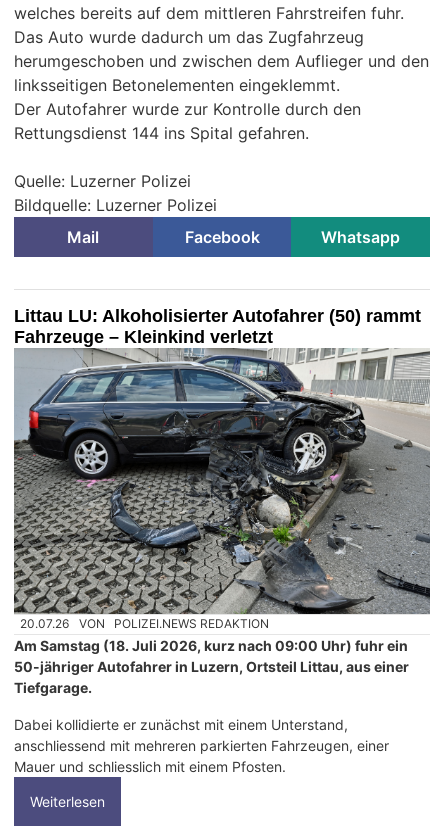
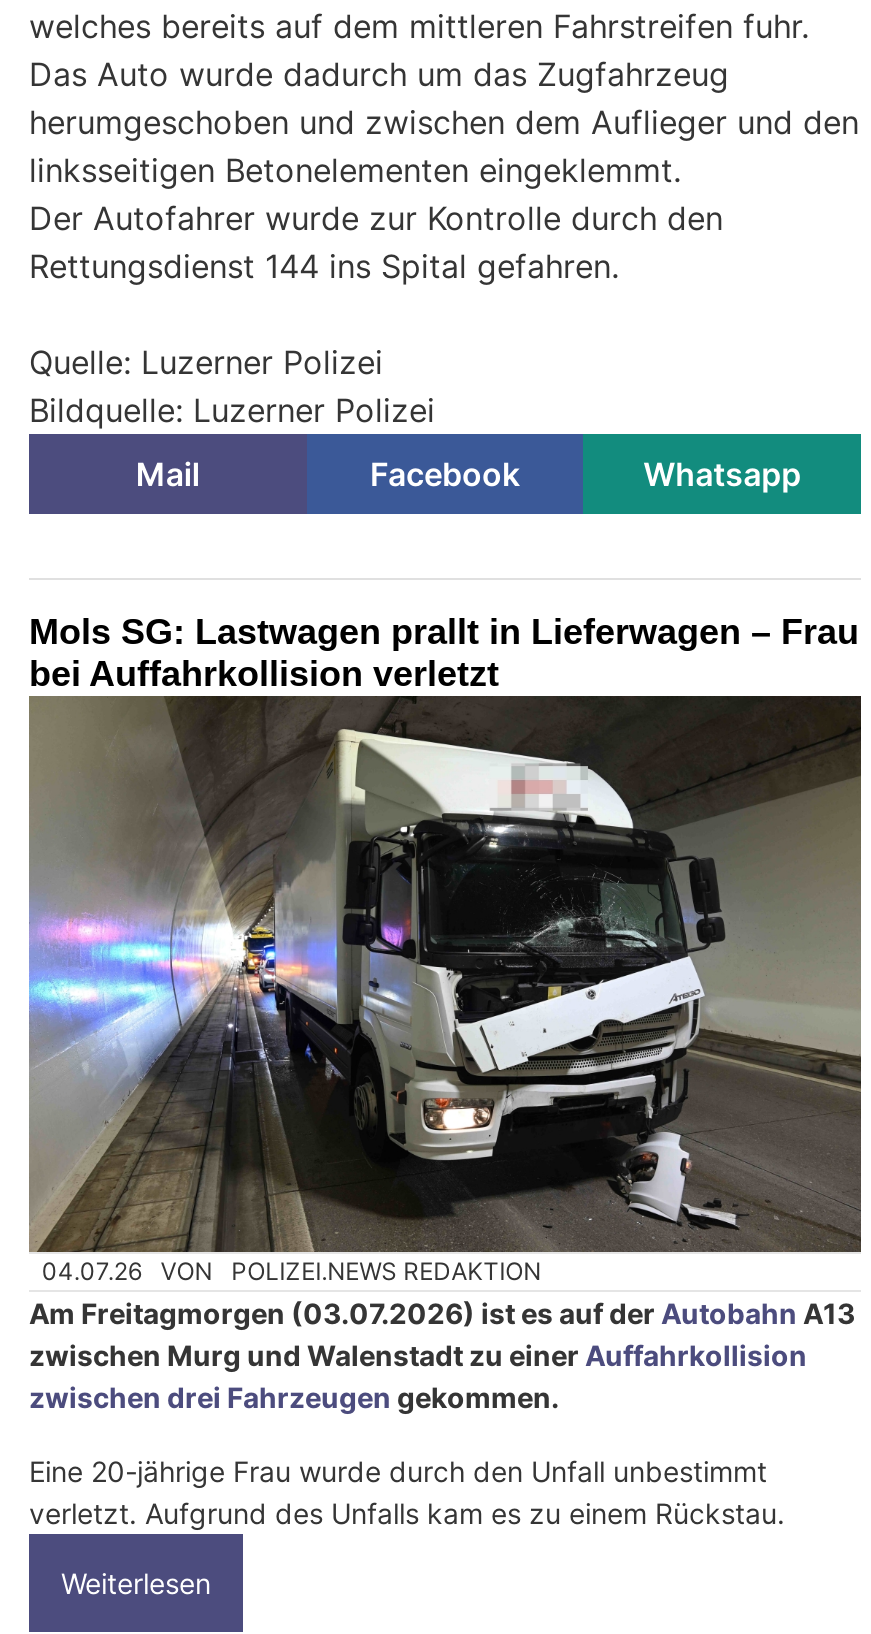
[14,306,421,347] Littau LU: Alkoholisierter Autofahrer (50) rammt | Fahrzeuge – Kleinkind verletzt -> [29,613,859,695] Mols SG: Lastwagen prallt in Lieferwagen – Frau | bei Auffahrkollision verletzt
[13,348,430,631] [image] | 20.07.26 VON POLIZEI.NEWS REDAKTION -> [29,694,861,1286] [image] | 04.07.26 VON POLIZEI.NEWS REDAKTION
[14,636,409,695] Am Samstag (18. Juli 2026, kurz nach 09:00 Uhr) fuhr ein | 50-jähriger Autofahrer in Luzern, Ortsteil Littau, aus einer | Tiefgarage. -> [29,1297,855,1415] Am Freitagmorgen (03.07.2026) ist es auf der Autobahn A13 | zwischen Murg und Walenstadt zu einer Auffahrkollision | zwischen drei Fahrzeugen gekommen.
[14,715,389,774] Dabei kollidierte er zunächst mit einem Unterstand, | anschliessend mit mehreren parkierten Fahrzeugen, einer | Mauer und schliesslich mit einem Pfosten. -> [29,1455,785,1531] Eine 20-jährige Frau wurde durch den Unfall unbestimmt | verletzt. Aufgrund des Unfalls kam es zu einem Rückstau.

